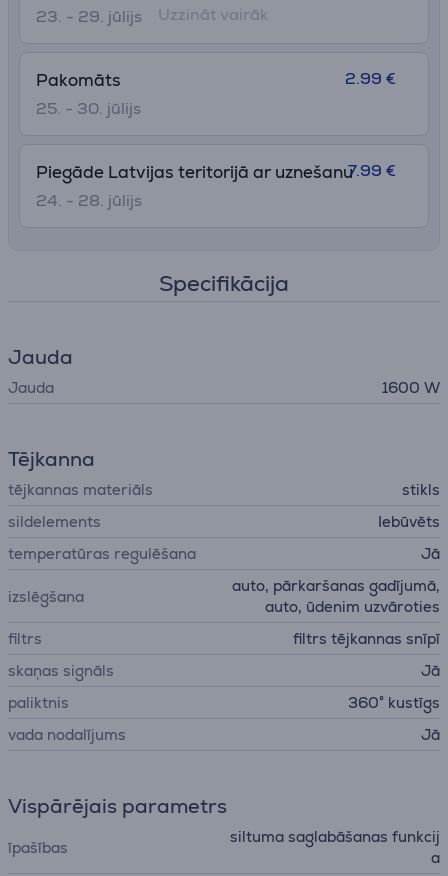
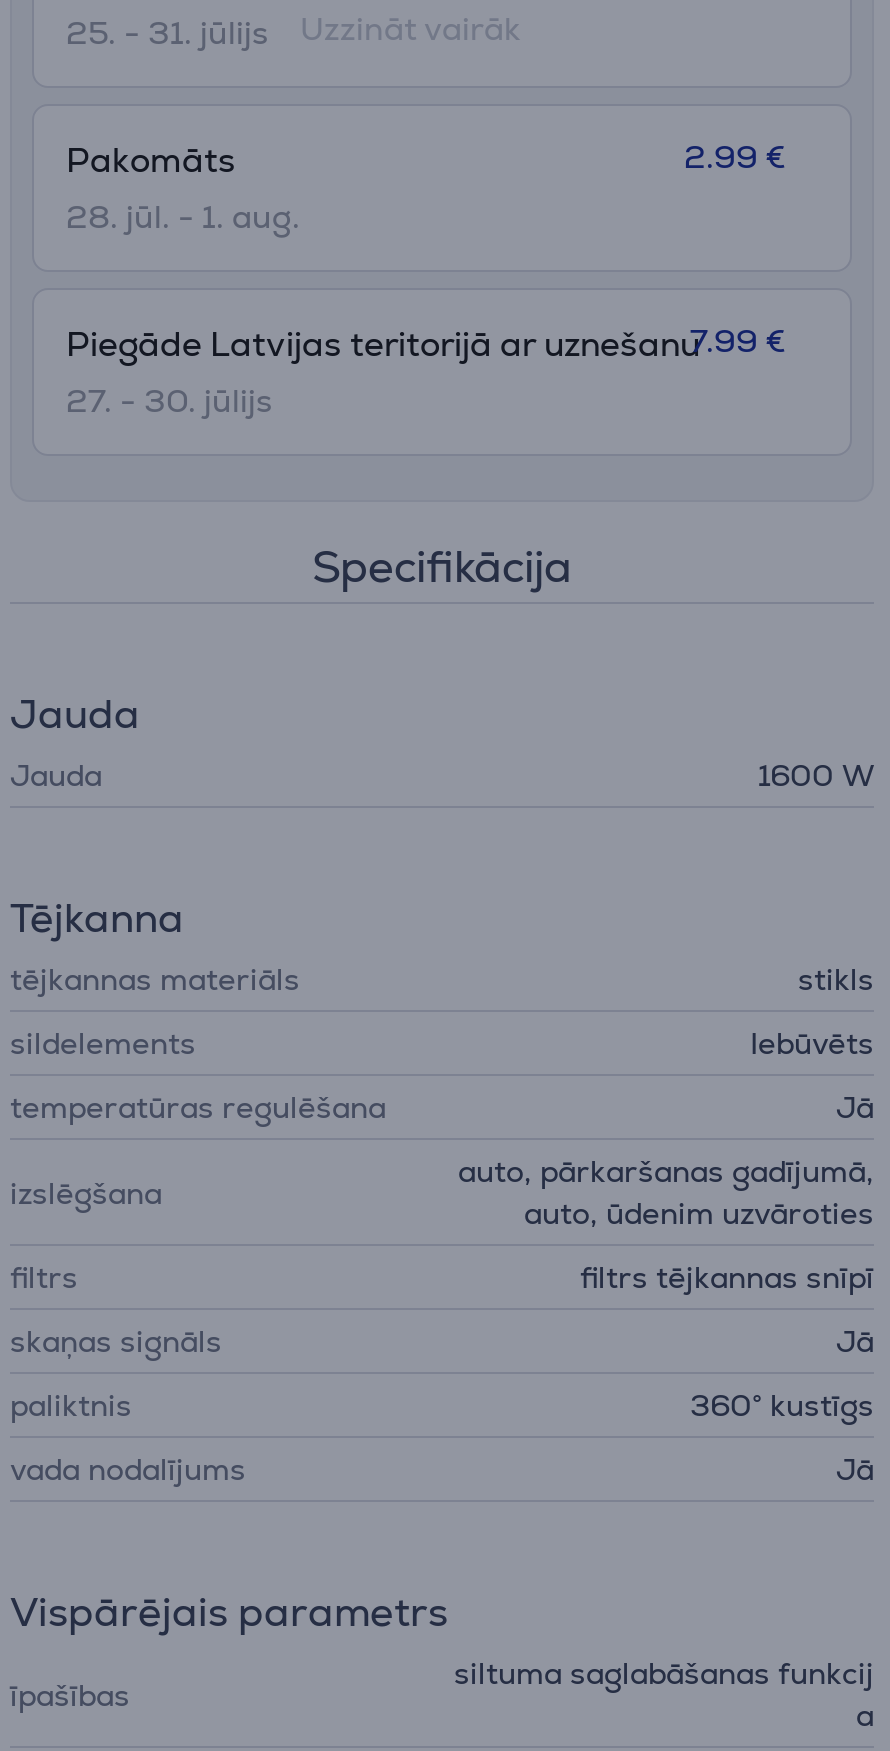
[36,6,142,27] 23. - 29. jūlijs -> [66,12,268,54] 25. - 31. jūlijs
[36,98,141,119] 25. - 30. jūlijs -> [66,196,300,238] 28. jūl. - 1. aug.
[36,190,142,211] 24. - 28. jūlijs -> [66,380,272,422] 27. - 30. jūlijs

